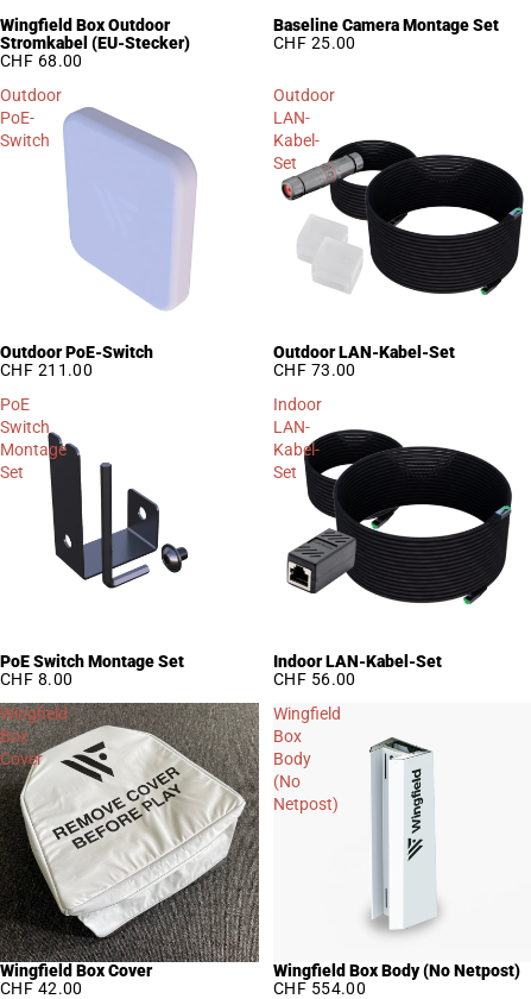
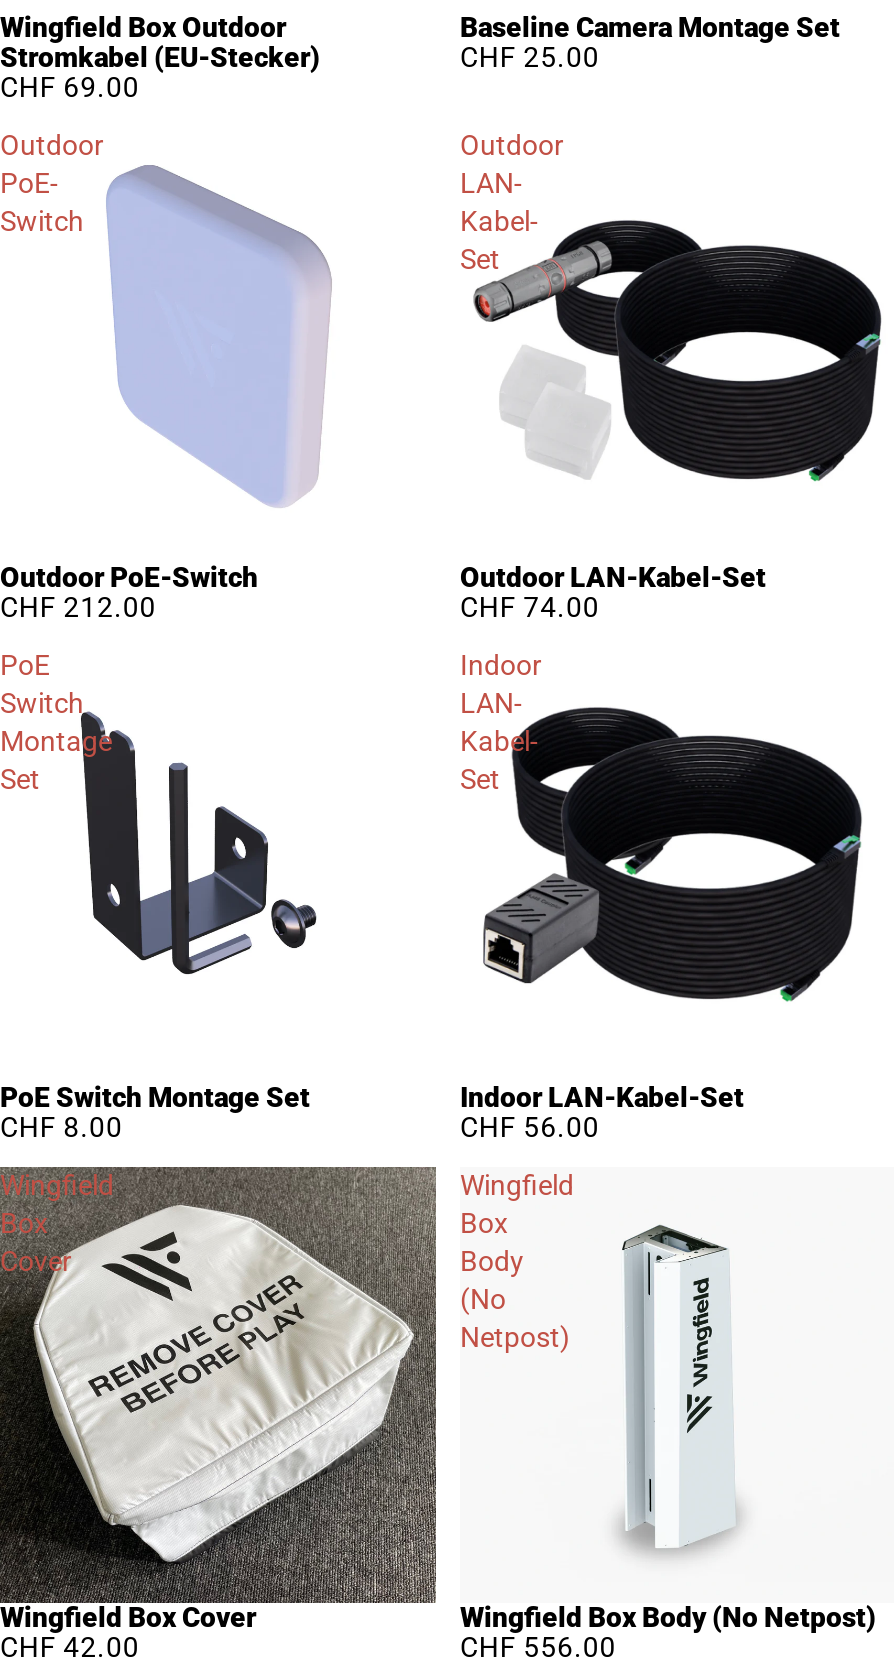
[0,51,83,70] CHF 68.00 -> [0,71,140,103] CHF 69.00
[0,360,93,379] CHF 211.00 -> [0,591,156,623] CHF 212.00
[273,360,356,379] CHF 73.00 -> [460,591,600,623] CHF 74.00
[273,979,366,998] CHF 554.00 -> [460,1631,616,1663] CHF 556.00

